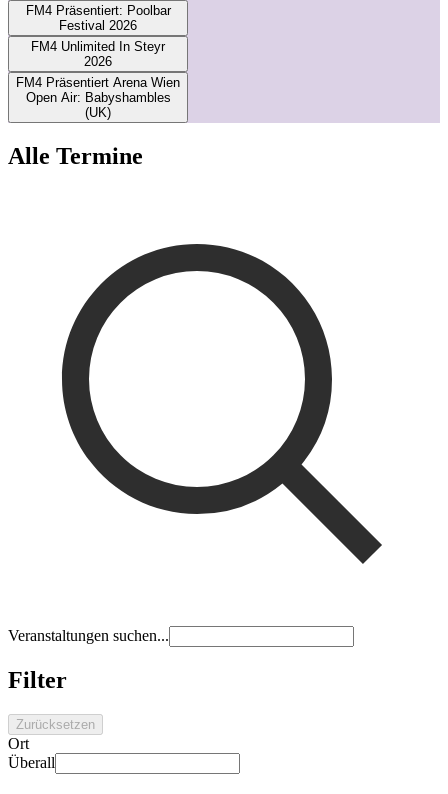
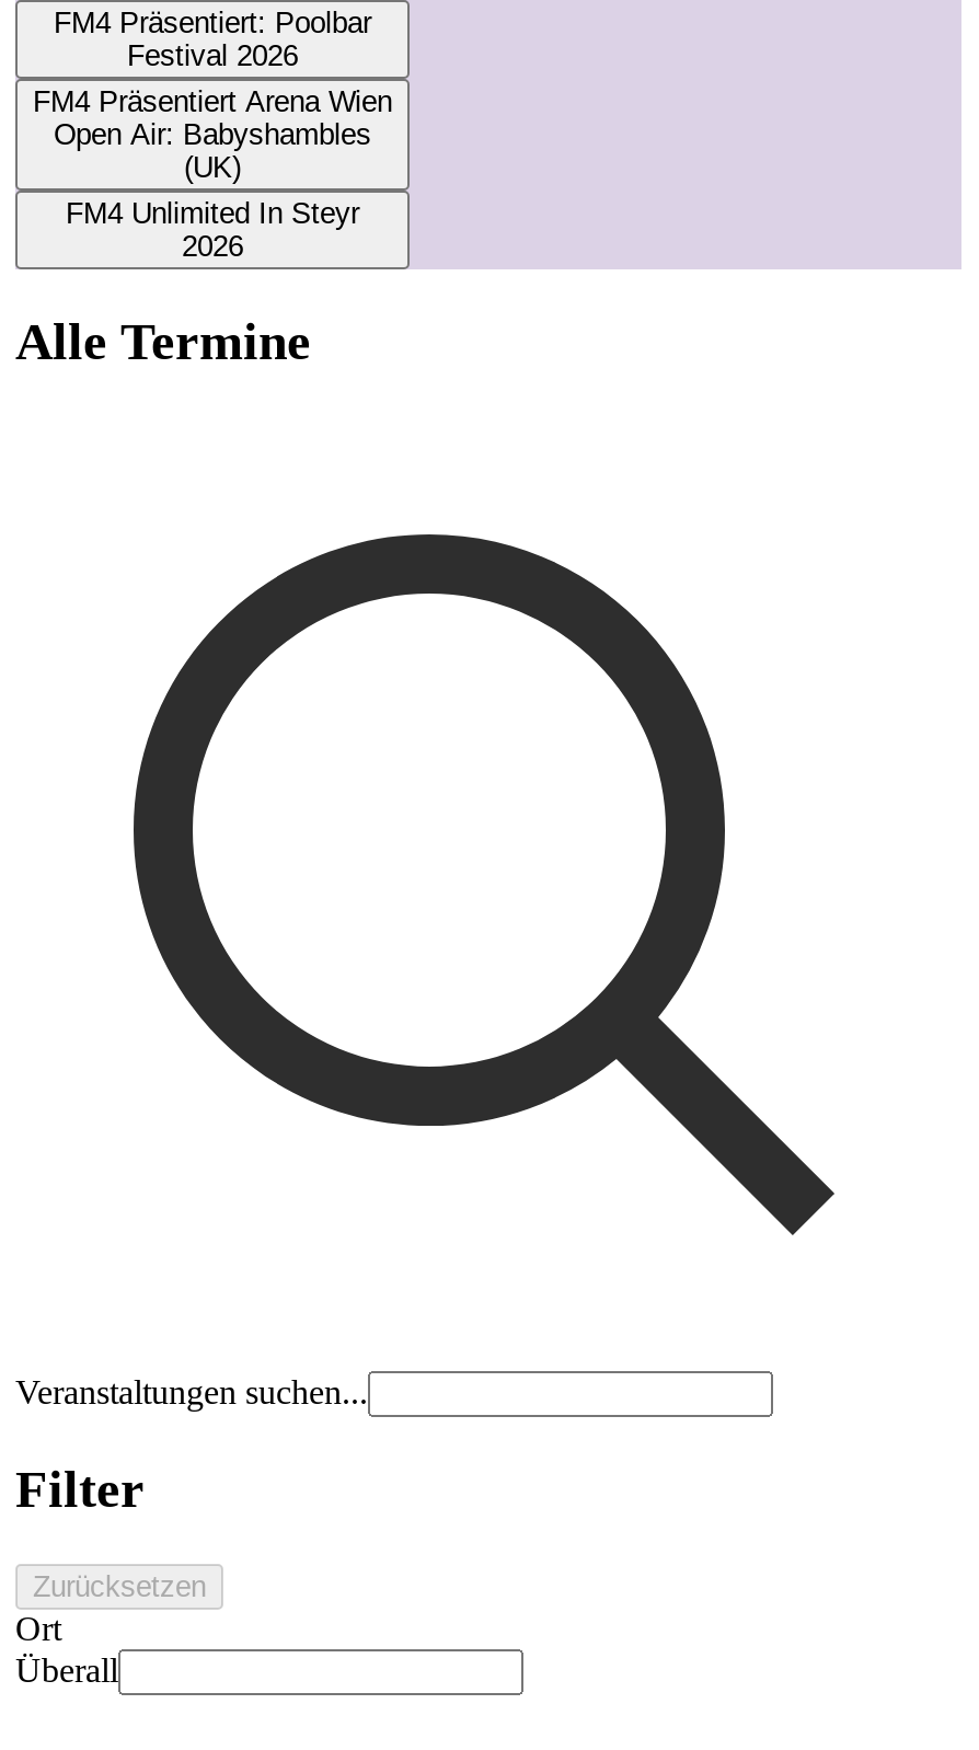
moved [31,39,165,69] -> [66,198,359,263]: FM4 Unlimited In Steyr | 2026
moved [16,75,180,120] -> [33,86,392,184]: FM4 Präsentiert Arena Wien | Open Air: Babyshambles | (UK)

